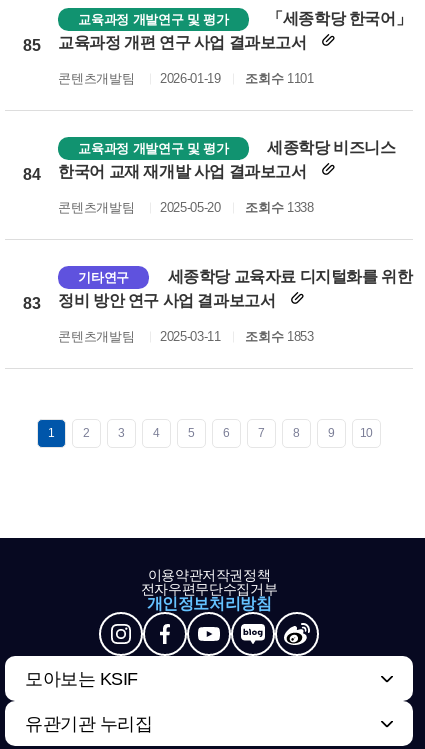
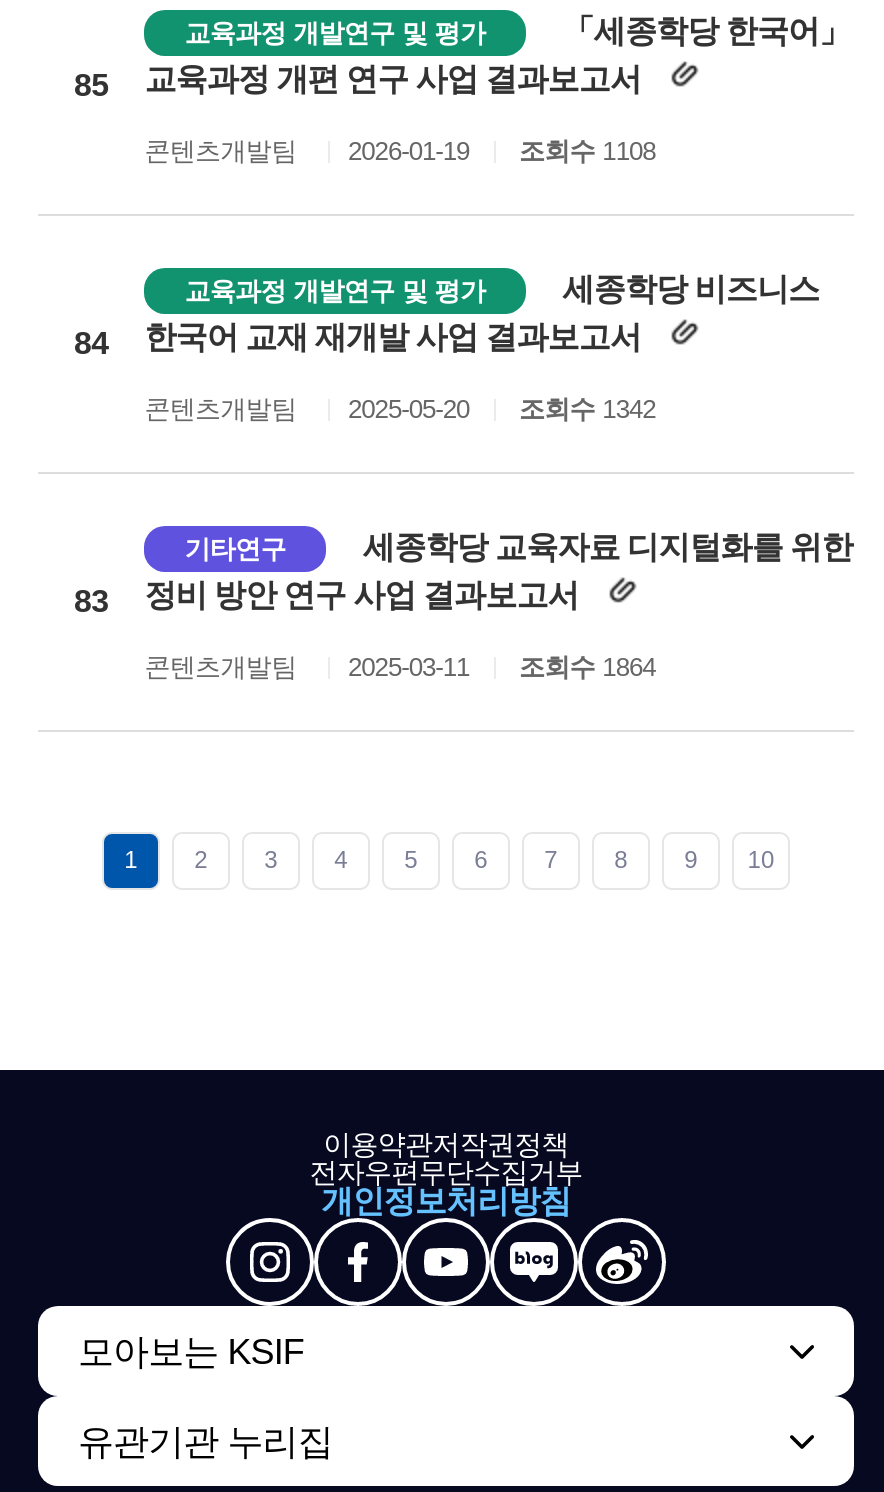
[58,71,314,86] 콘텐츠개발팀 2026-01-19 조회수 1101 -> [144,136,656,166] 콘텐츠개발팀 2026-01-19 조회수 1108
[58,200,314,215] 콘텐츠개발팀 2025-05-20 조회수 1338 -> [144,394,656,424] 콘텐츠개발팀 2025-05-20 조회수 1342
[58,329,314,344] 콘텐츠개발팀 2025-03-11 조회수 1853 -> [144,652,656,682] 콘텐츠개발팀 2025-03-11 조회수 1864

